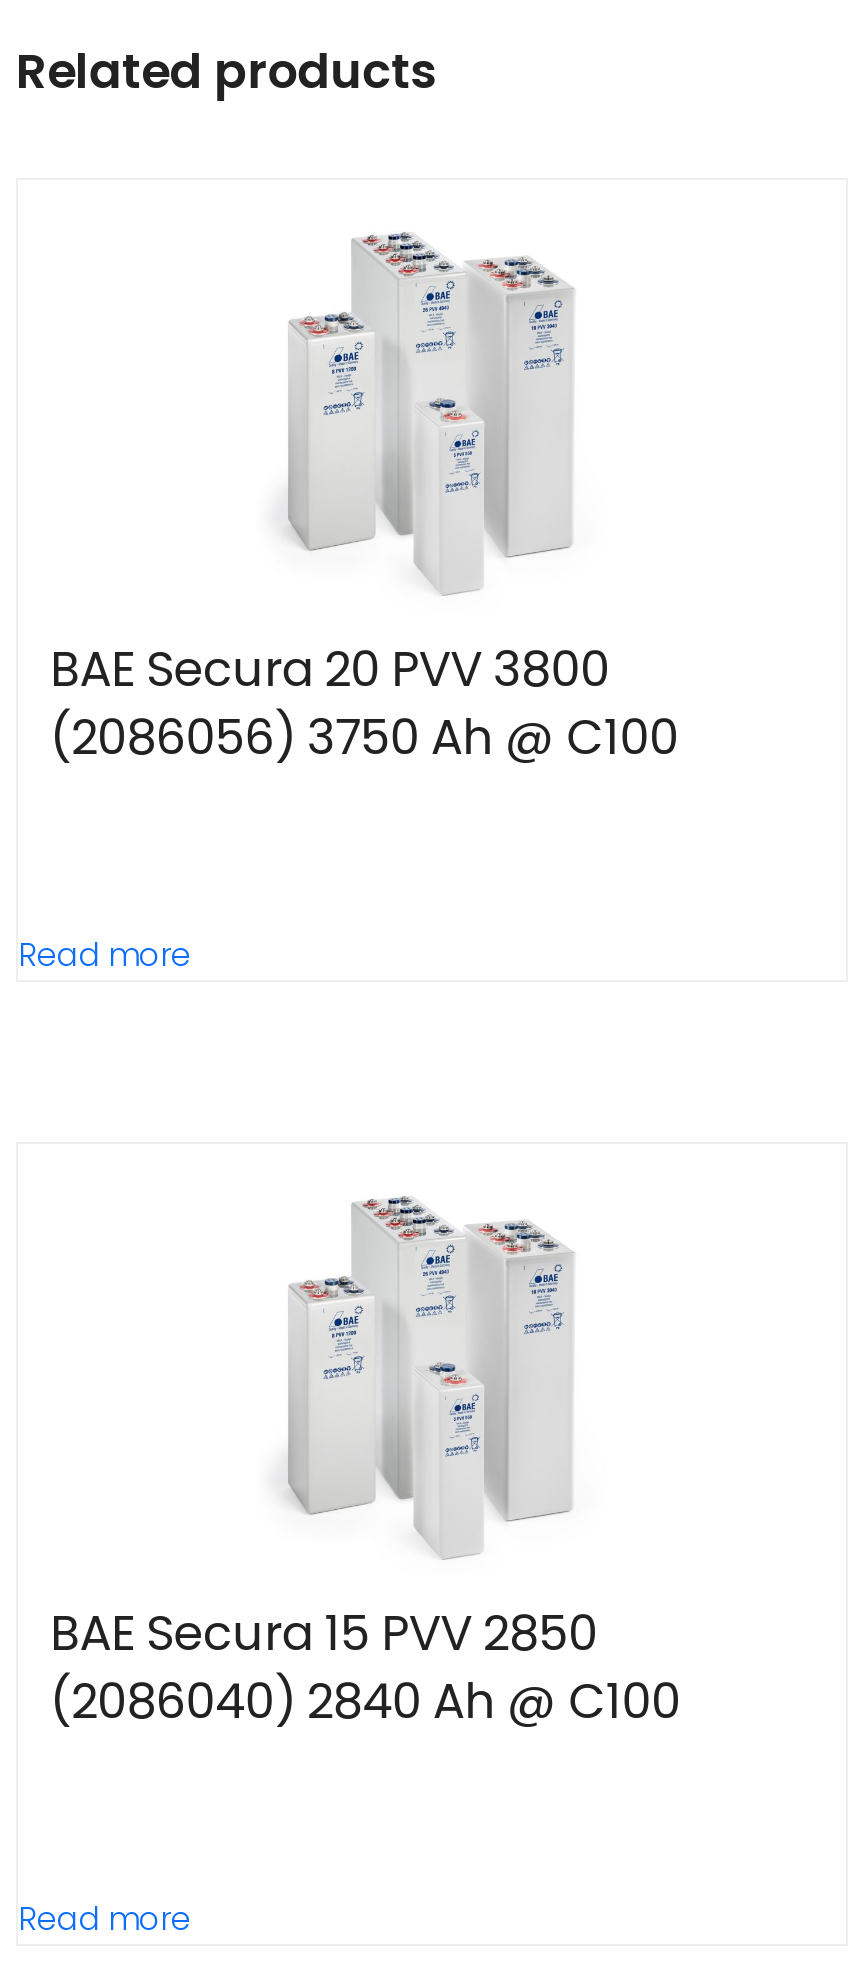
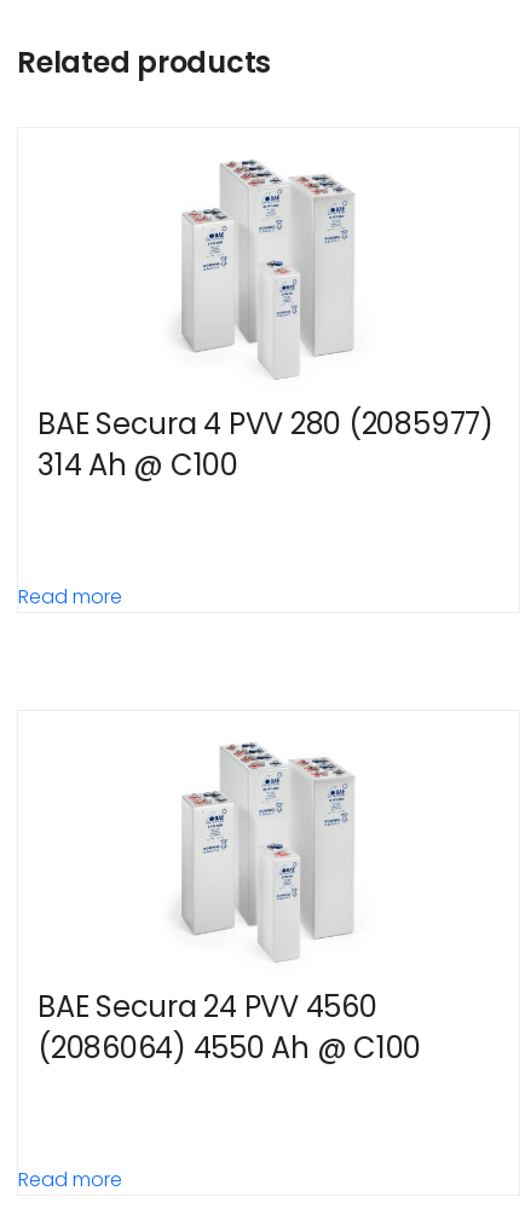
[50,636,678,770] BAE Secura 20 PVV 3800 | (2086056) 3750 Ah @ C100 -> [37,404,493,485] BAE Secura 4 PVV 280 (2085977) | 314 Ah @ C100
[50,1600,597,1666] BAE Secura 15 PVV 2850 -> [37,987,377,1027] BAE Secura 24 PVV 4560
[50,1668,680,1734] (2086040) 2840 Ah @ C100 -> [37,1028,421,1068] (2086064) 4550 Ah @ C100

